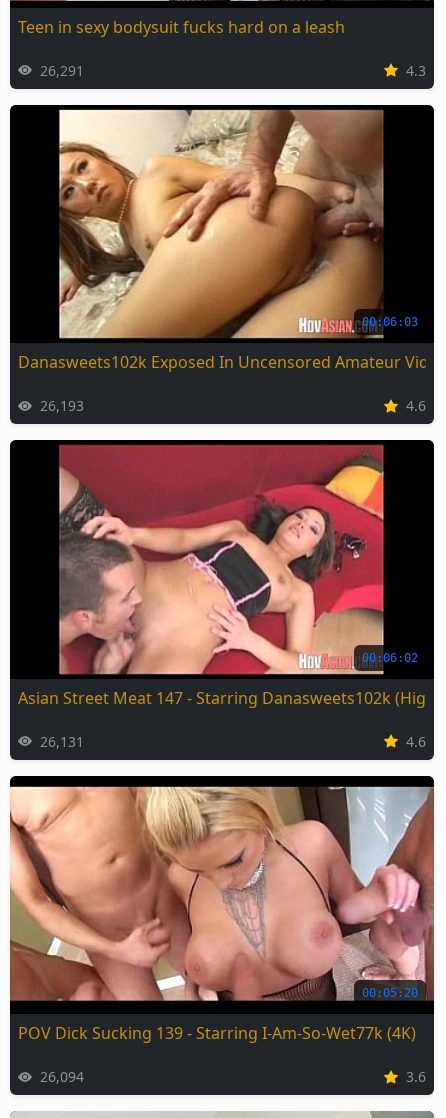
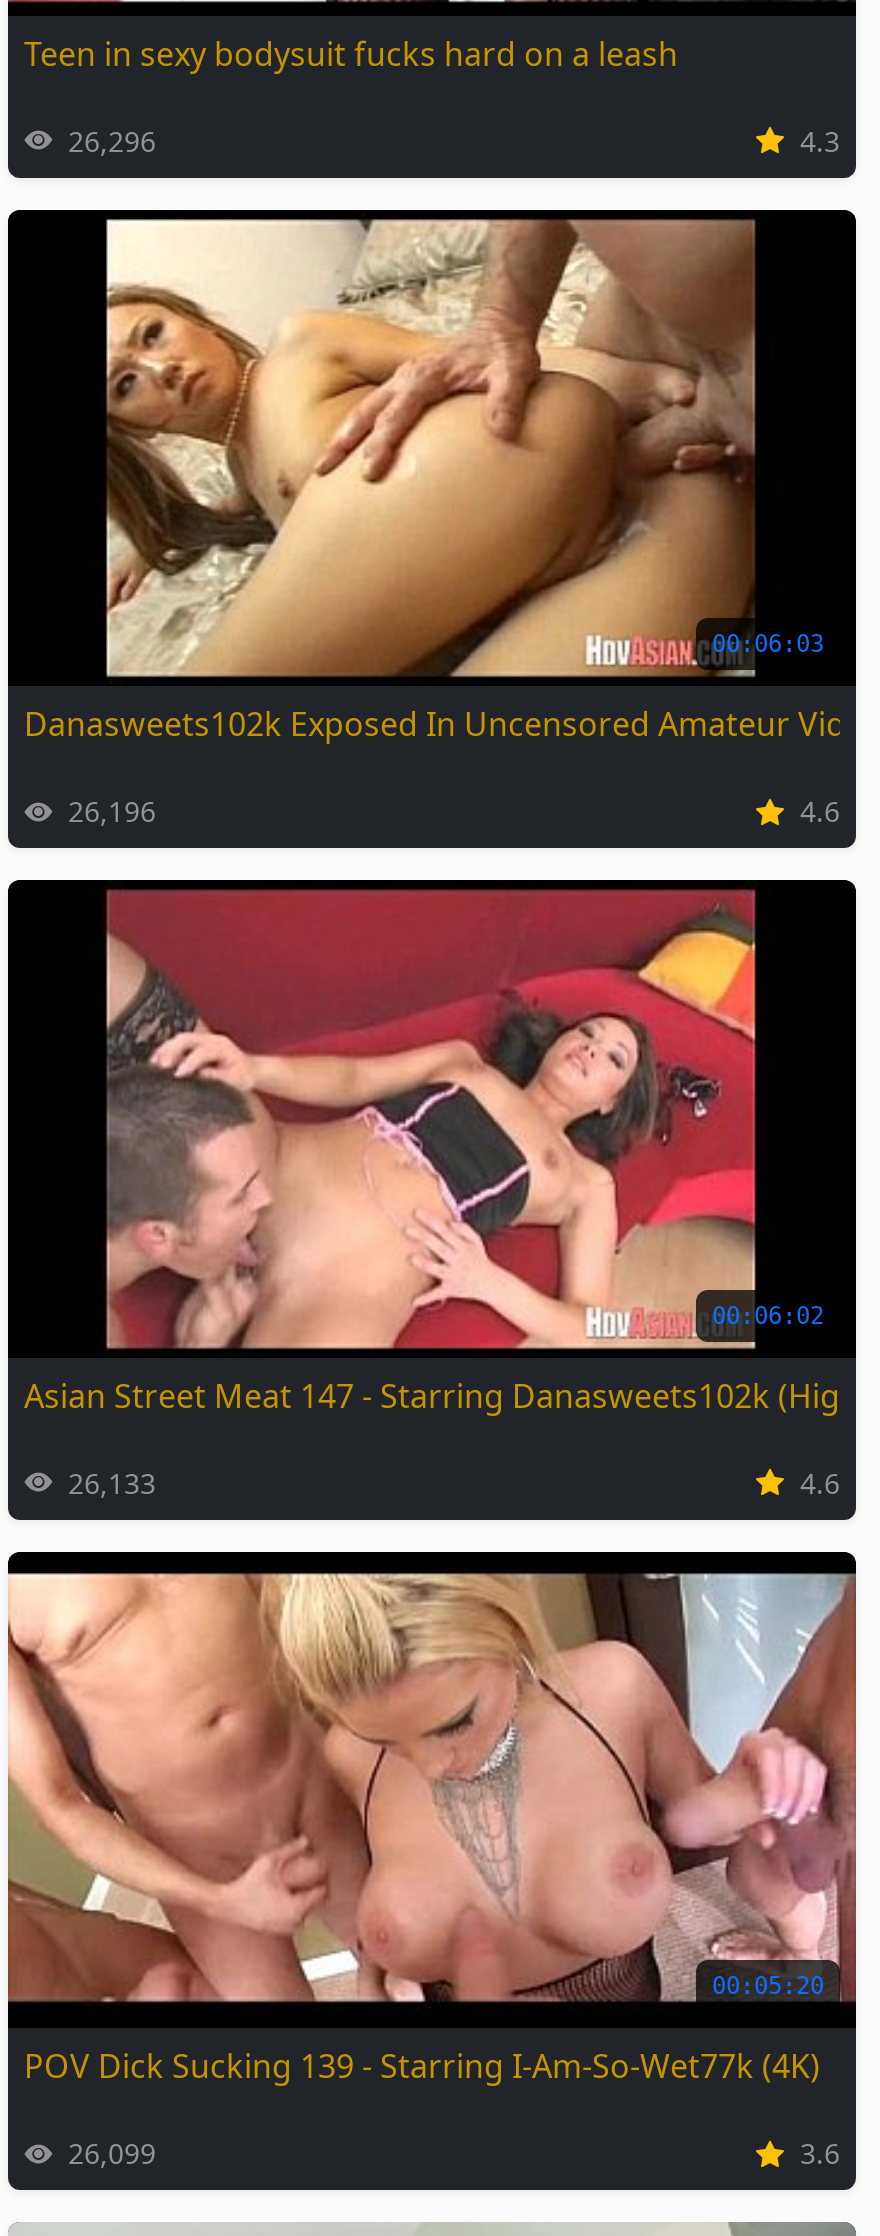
[36,60,84,79] 26,291 -> [60,121,156,159] 26,296
[36,396,84,415] 26,193 -> [60,792,156,830] 26,196
[36,731,84,750] 26,131 -> [60,1463,156,1501] 26,133
[36,1067,84,1086] 26,094 -> [60,2134,156,2172] 26,099

